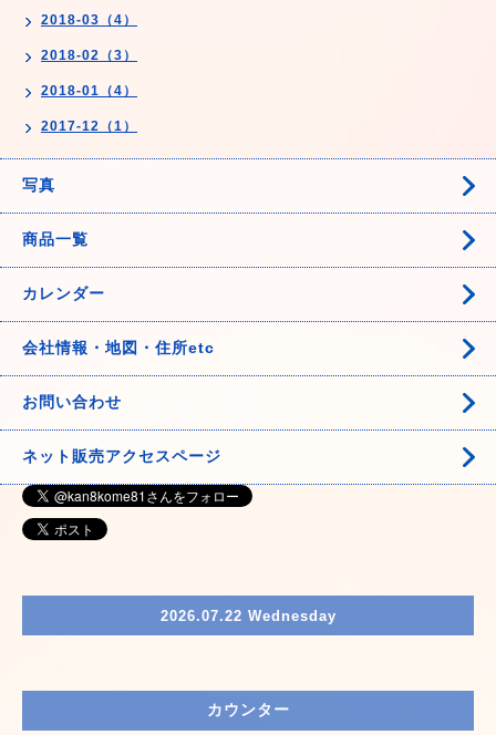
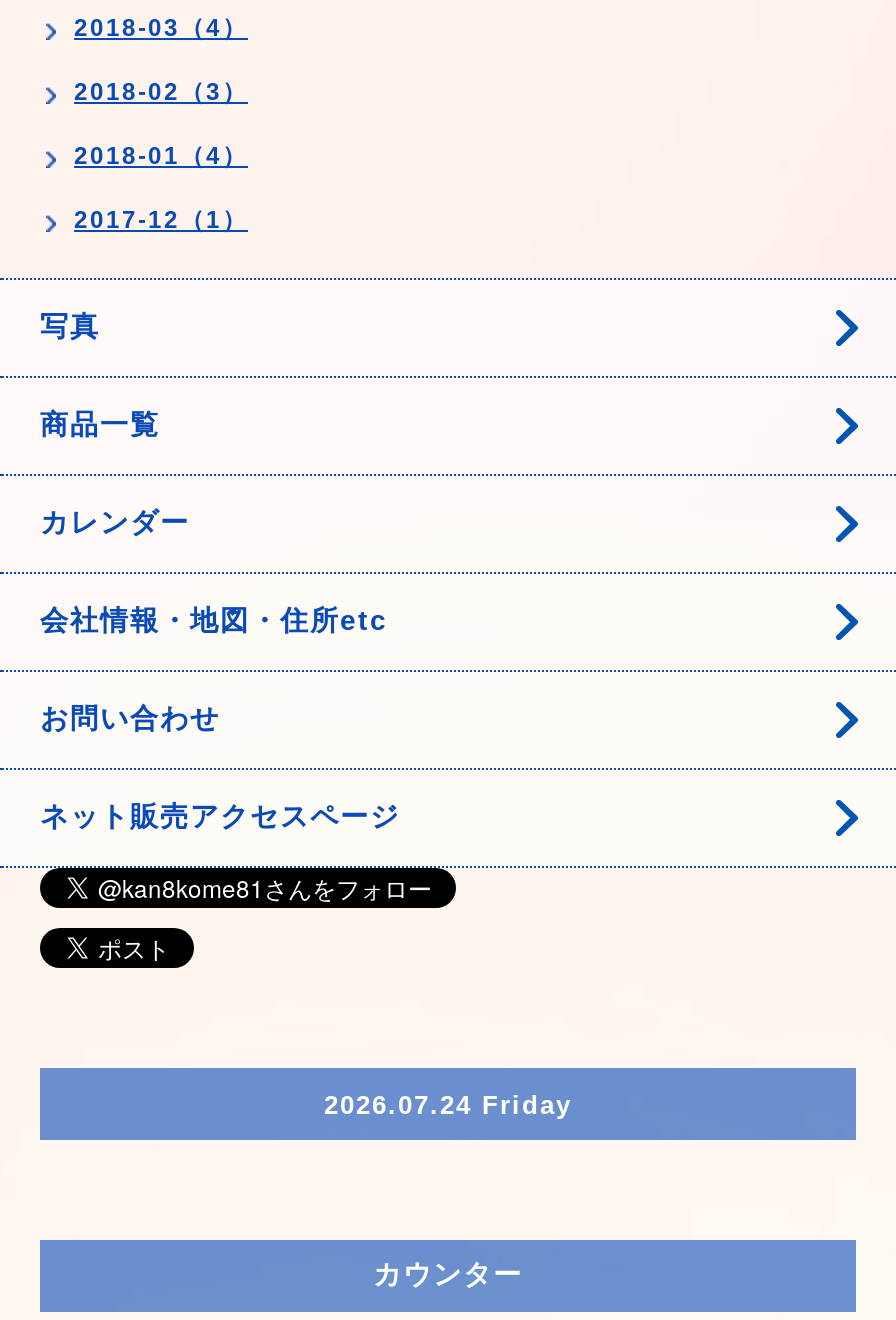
[160,607,336,624] 2026.07.22 Wednesday -> [324,1089,572,1119] 2026.07.24 Friday

